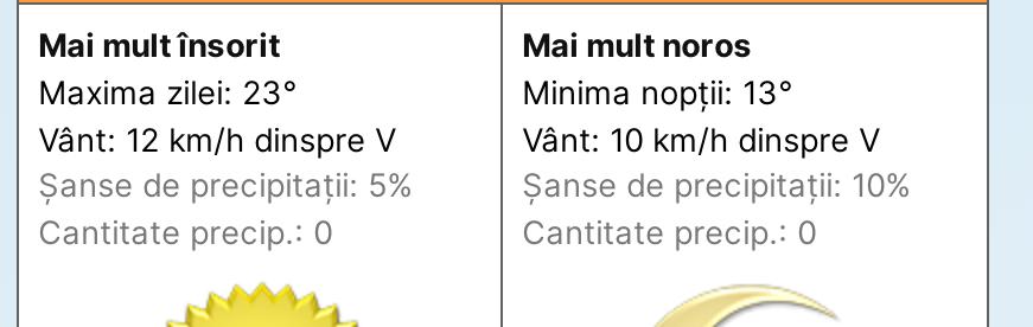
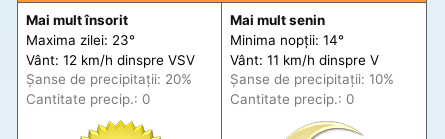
[522,26,752,64] Mai mult noros -> [230,12,325,28] Mai mult senin
[522,73,793,111] Minima nopții: 13° -> [230,32,344,48] Minima nopții: 14°
[38,120,397,158] Vânt: 12 km/h dinspre V -> [26,51,195,67] Vânt: 12 km/h dinspre VSV
[522,120,880,158] Vânt: 10 km/h dinspre V -> [230,51,379,67] Vânt: 11 km/h dinspre V
[38,166,413,204] Șanse de precipitații: 5% -> [26,71,192,87] Șanse de precipitații: 20%

